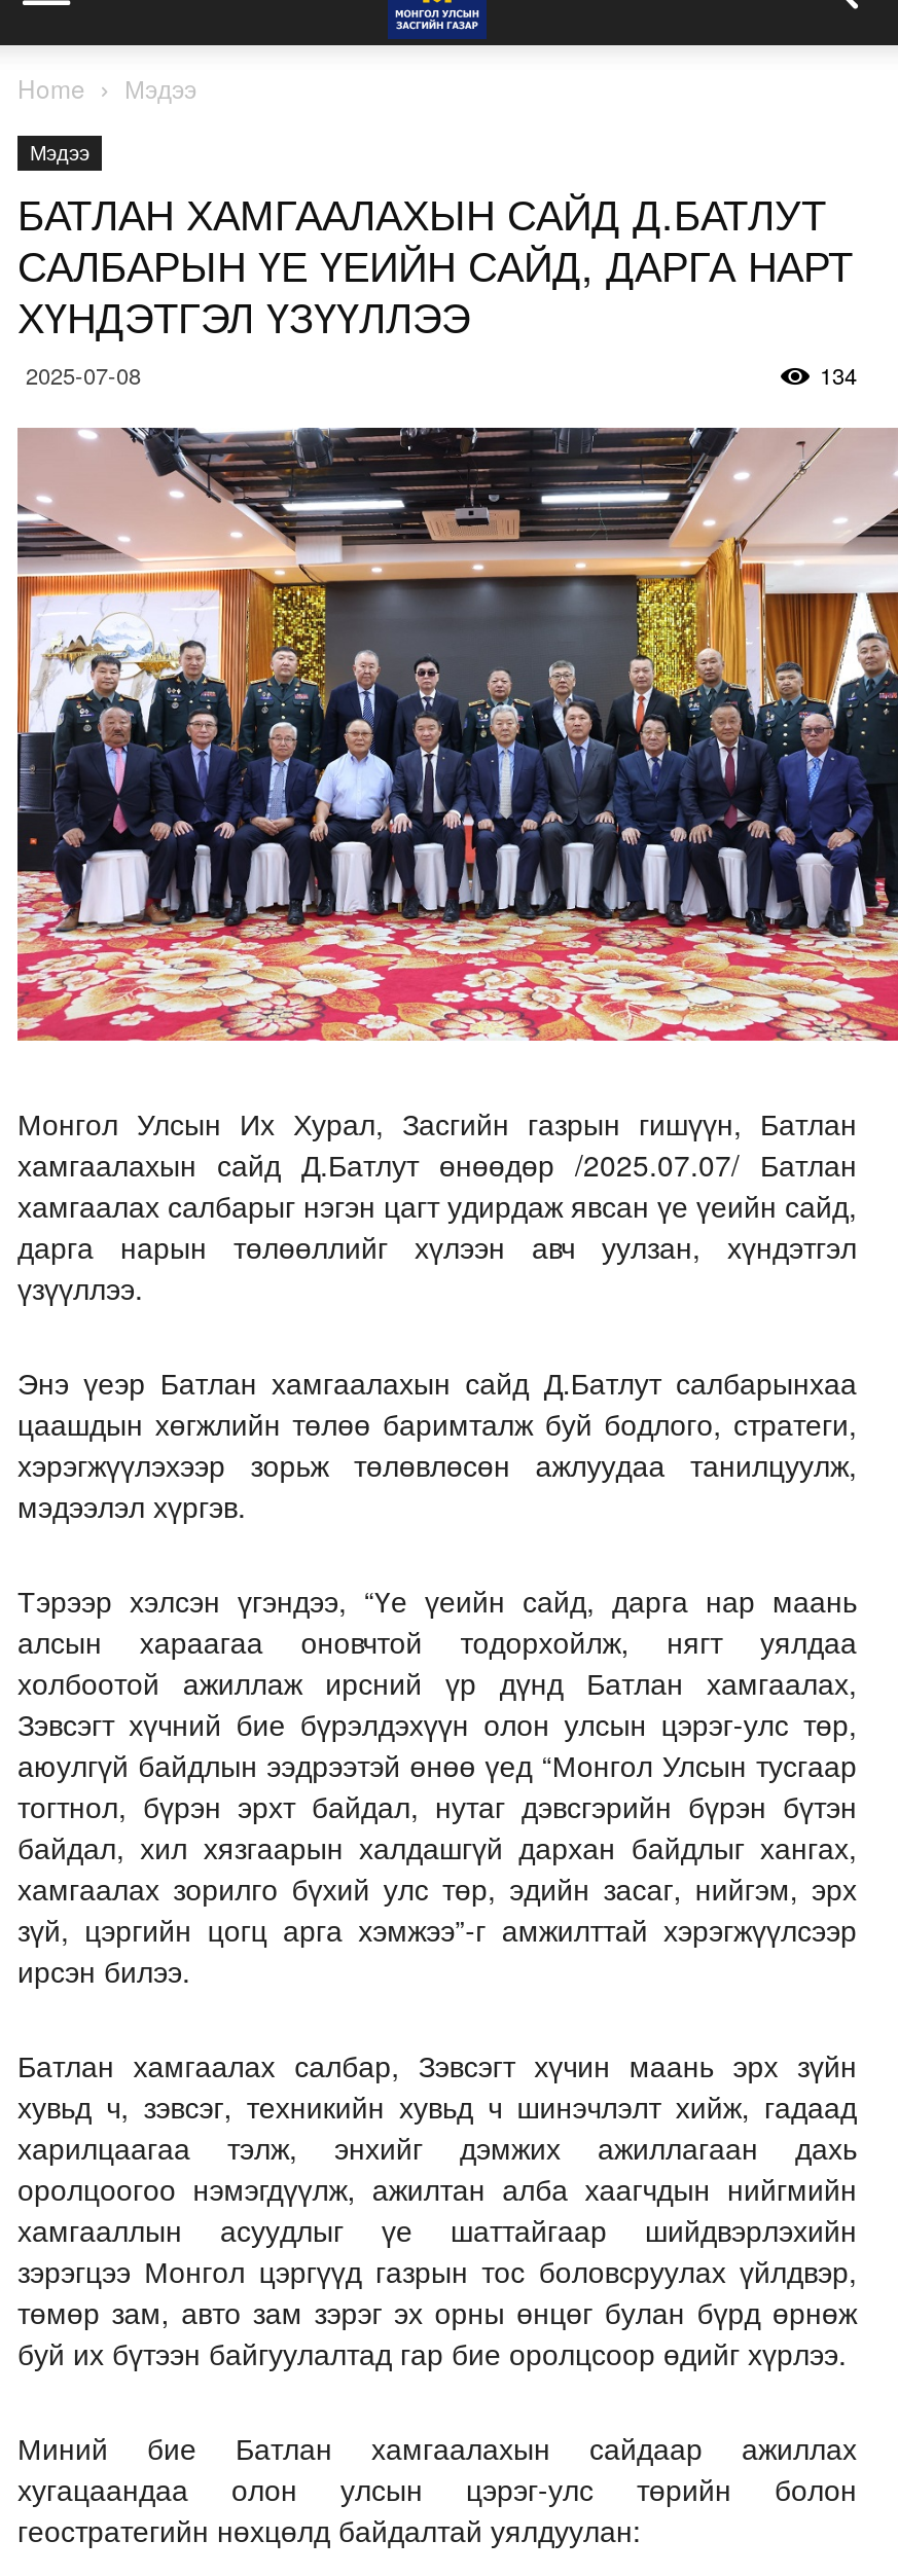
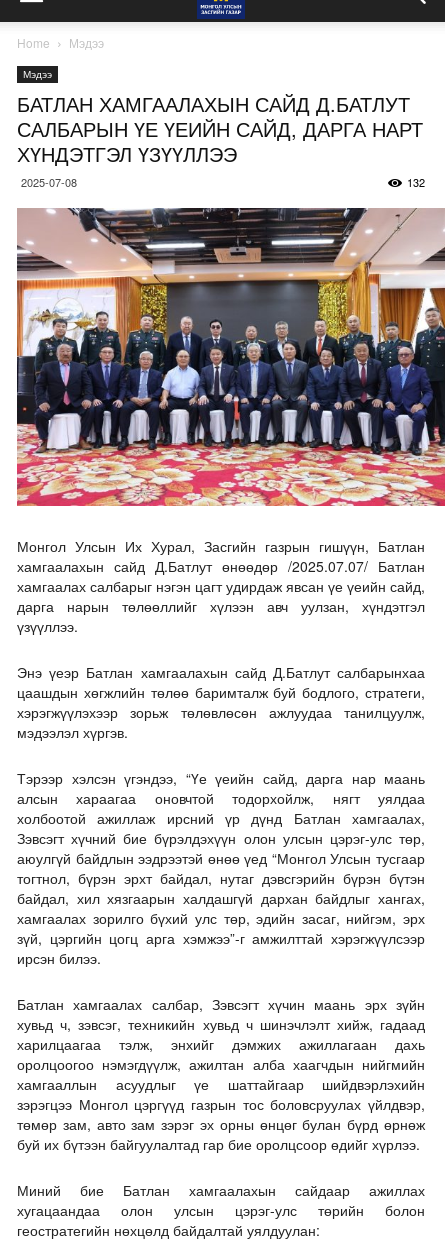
[820,358,857,391] 134 -> [407,174,425,190] 132

